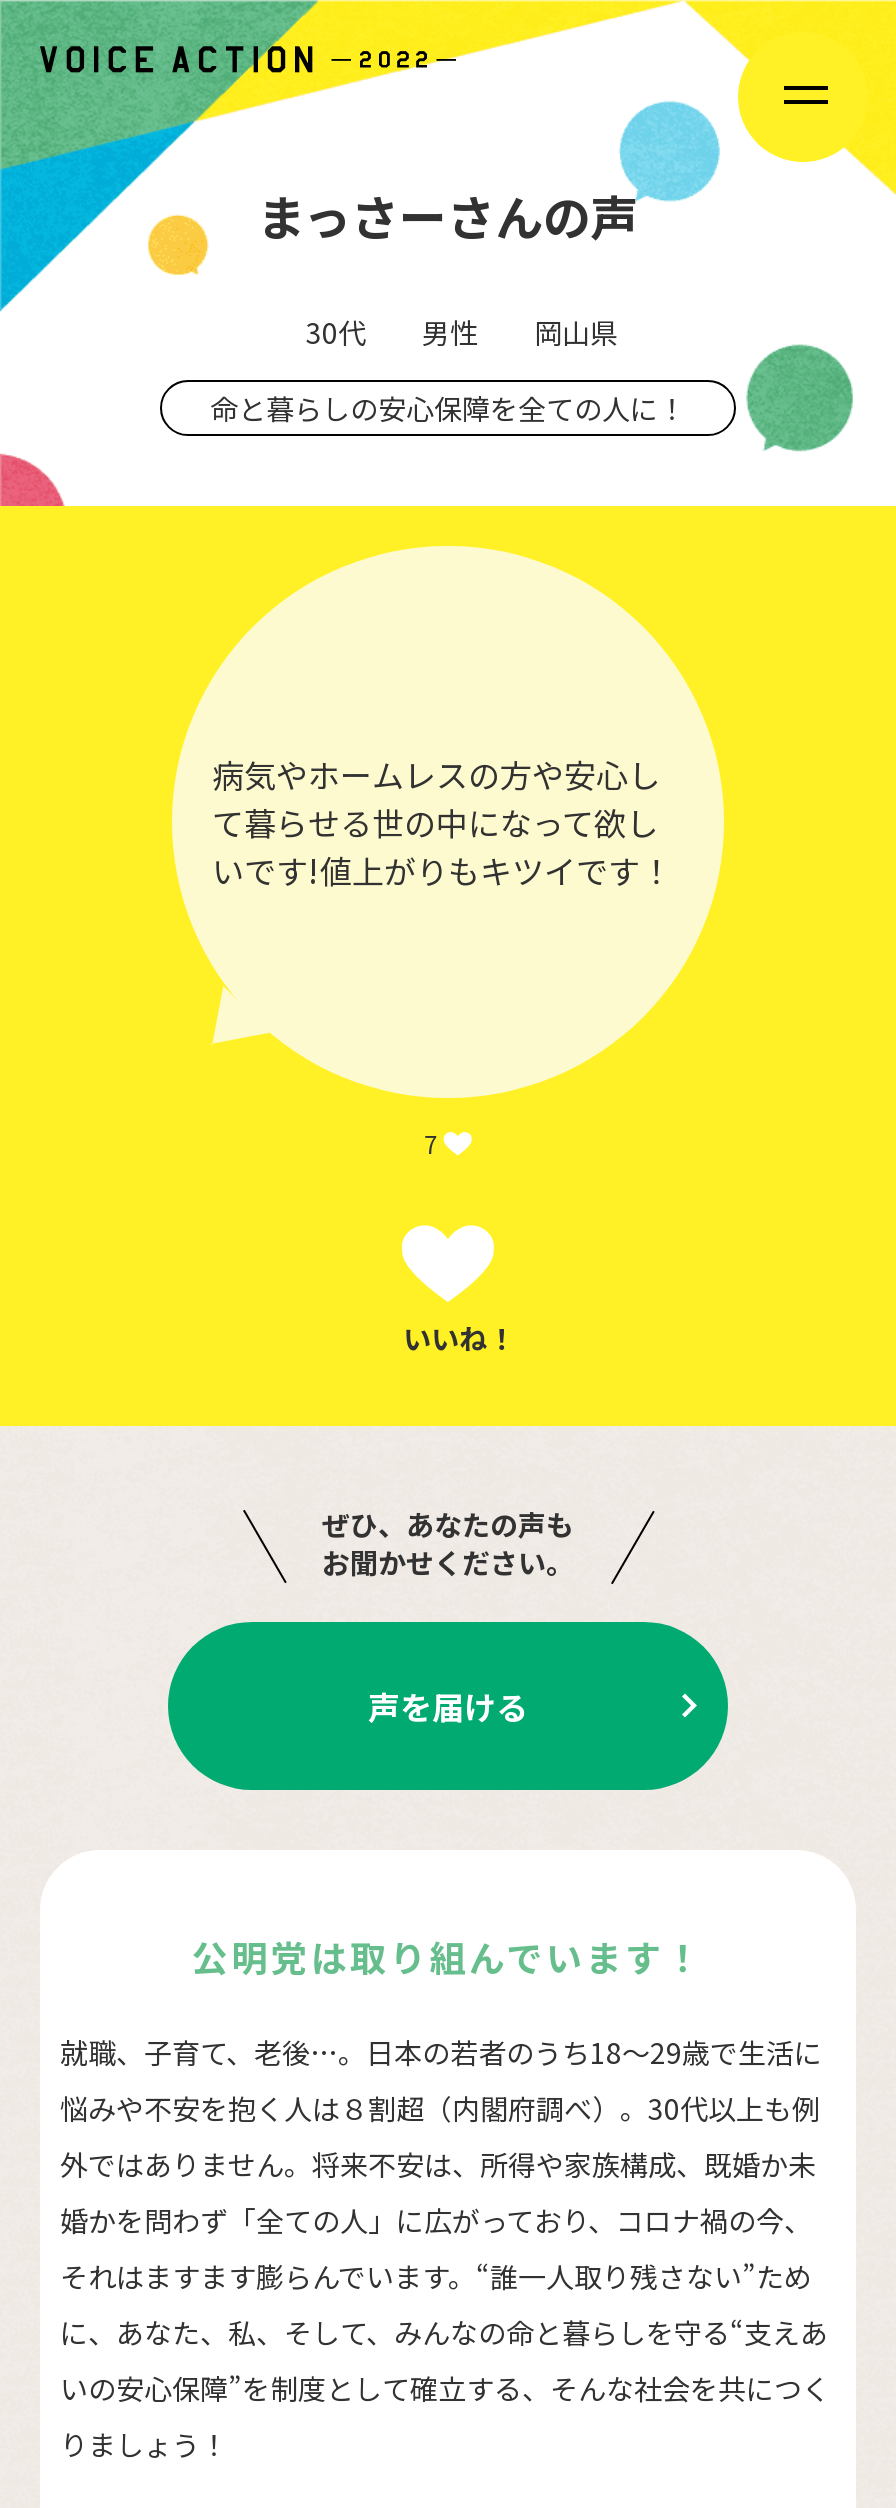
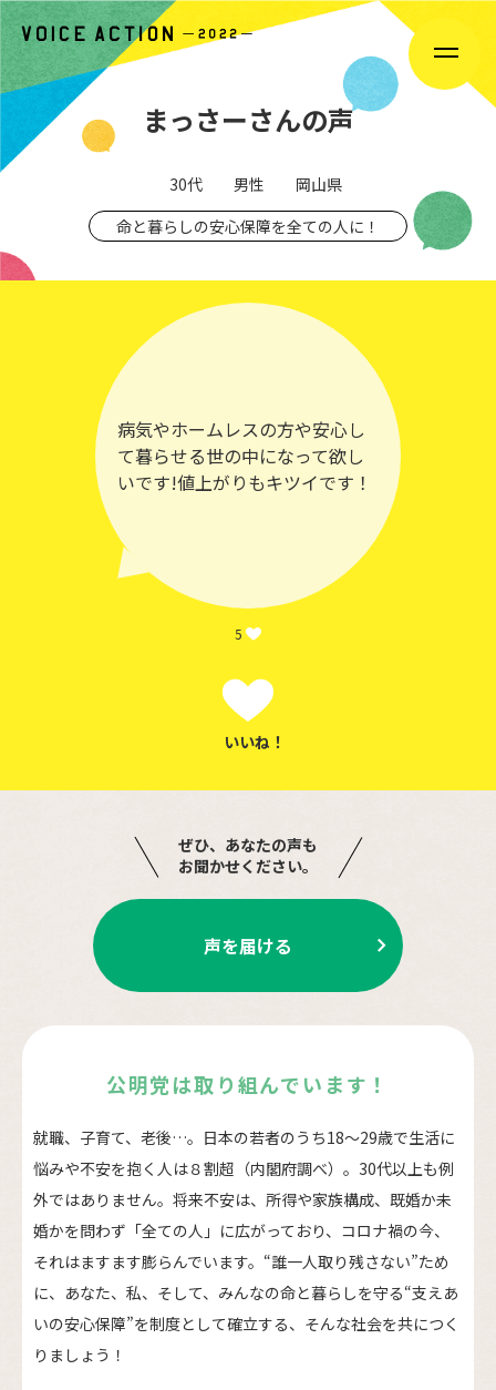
[424,1126,438,1160] 7 -> [235,624,243,643] 5

